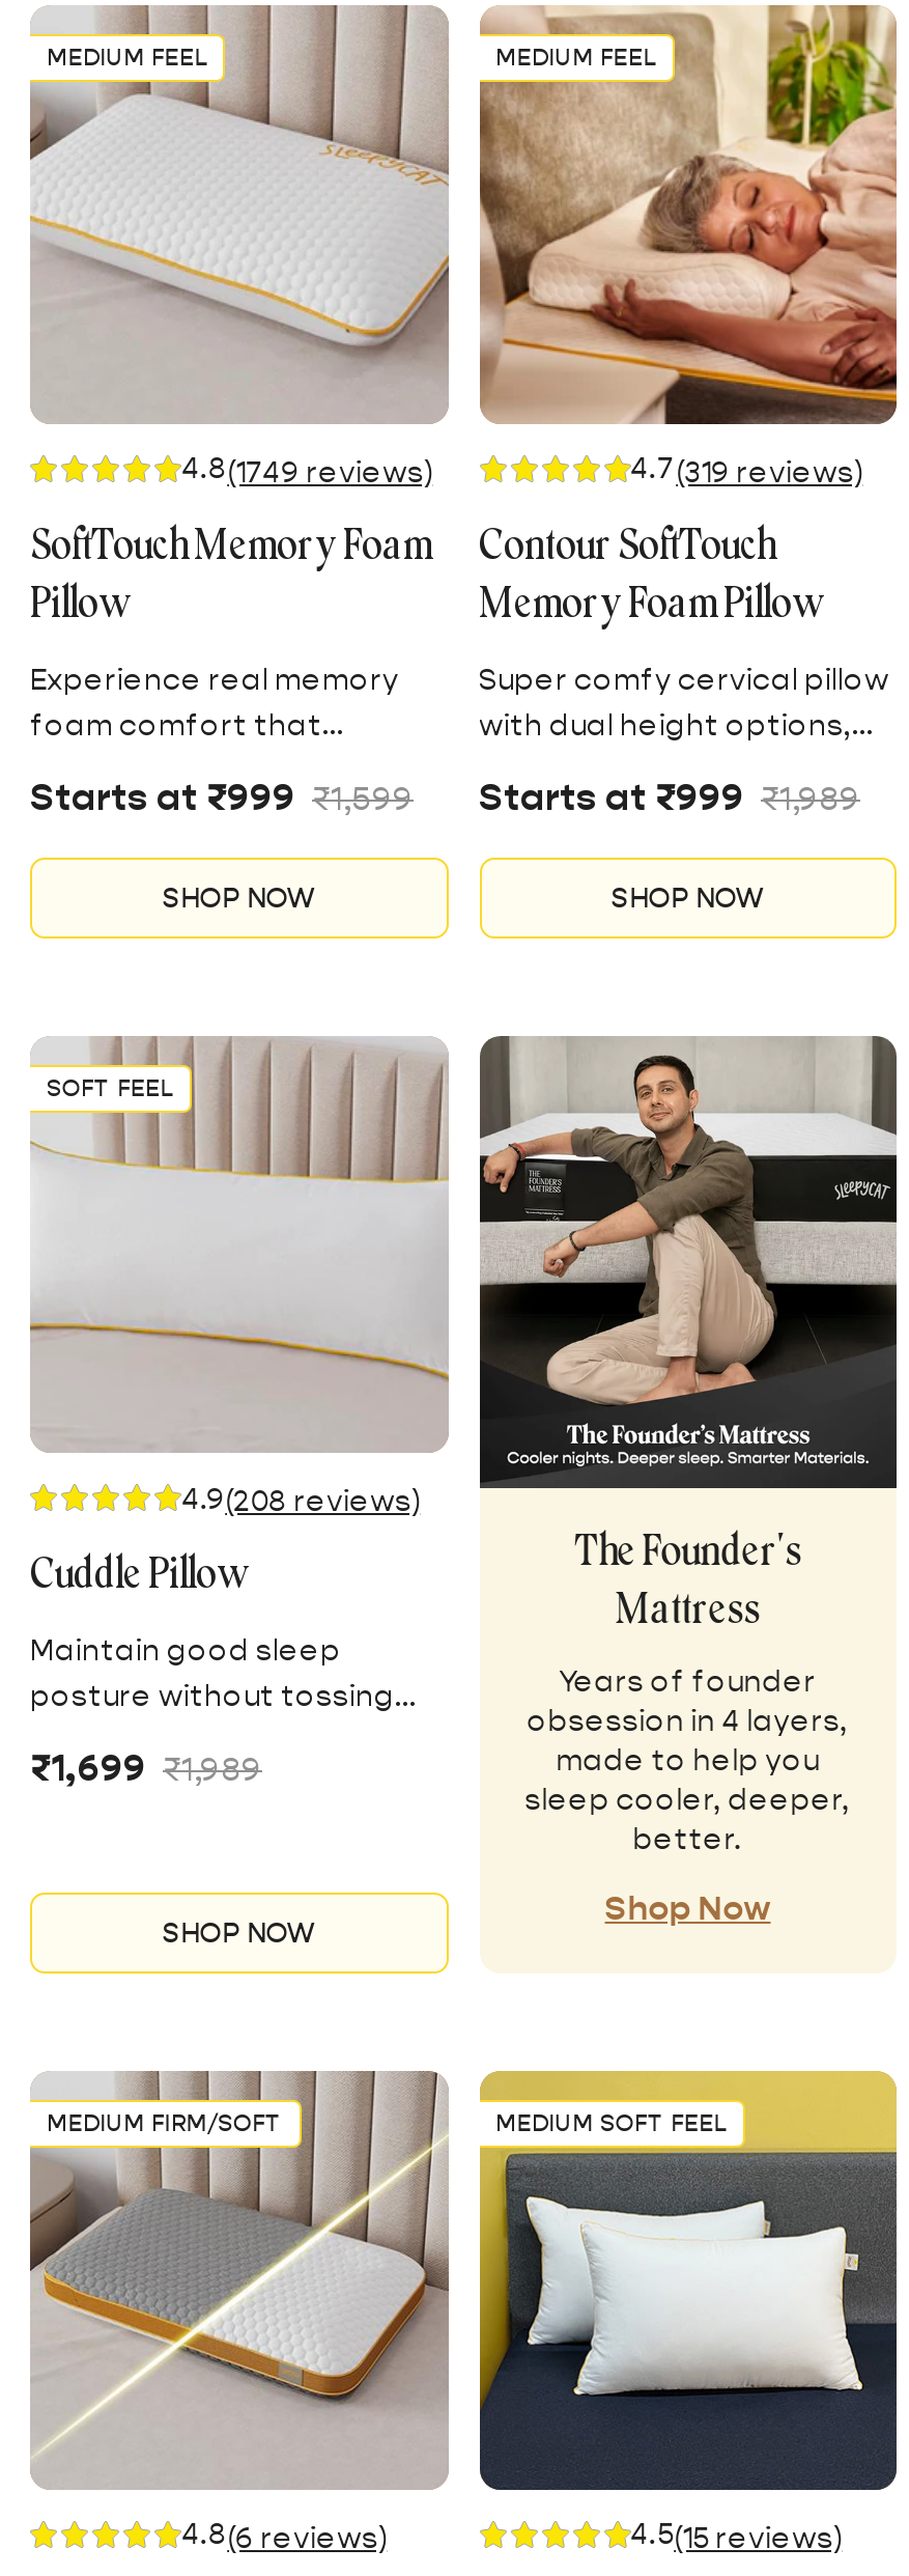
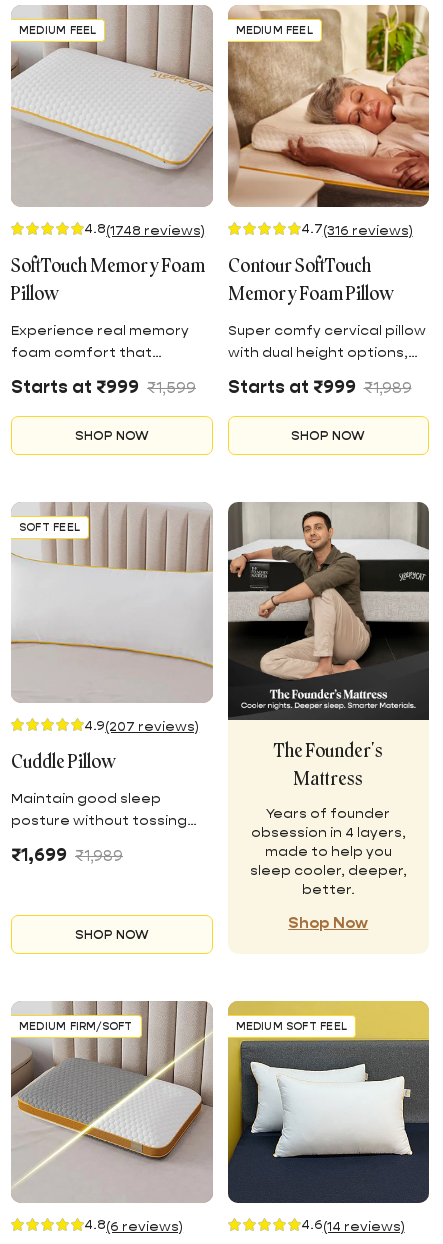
[182,449,432,489] 4.8(1749 reviews) -> [84,219,205,238] 4.8(1748 reviews)
[630,449,863,489] 4.7(319 reviews) -> [301,219,413,238] 4.7(316 reviews)
[182,1479,420,1519] 4.9(208 reviews) -> [84,715,199,735] 4.9(207 reviews)
[630,2516,842,2556] 4.5(15 reviews) -> [301,1215,405,1235] 4.6(14 reviews)

